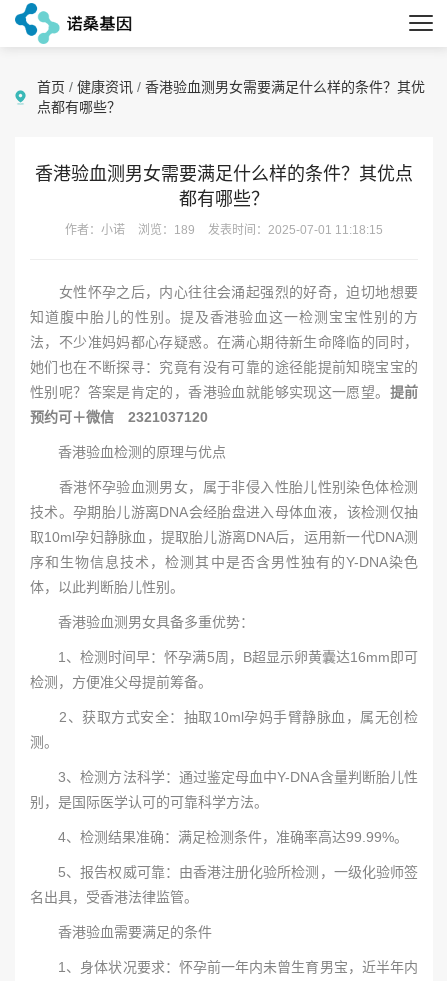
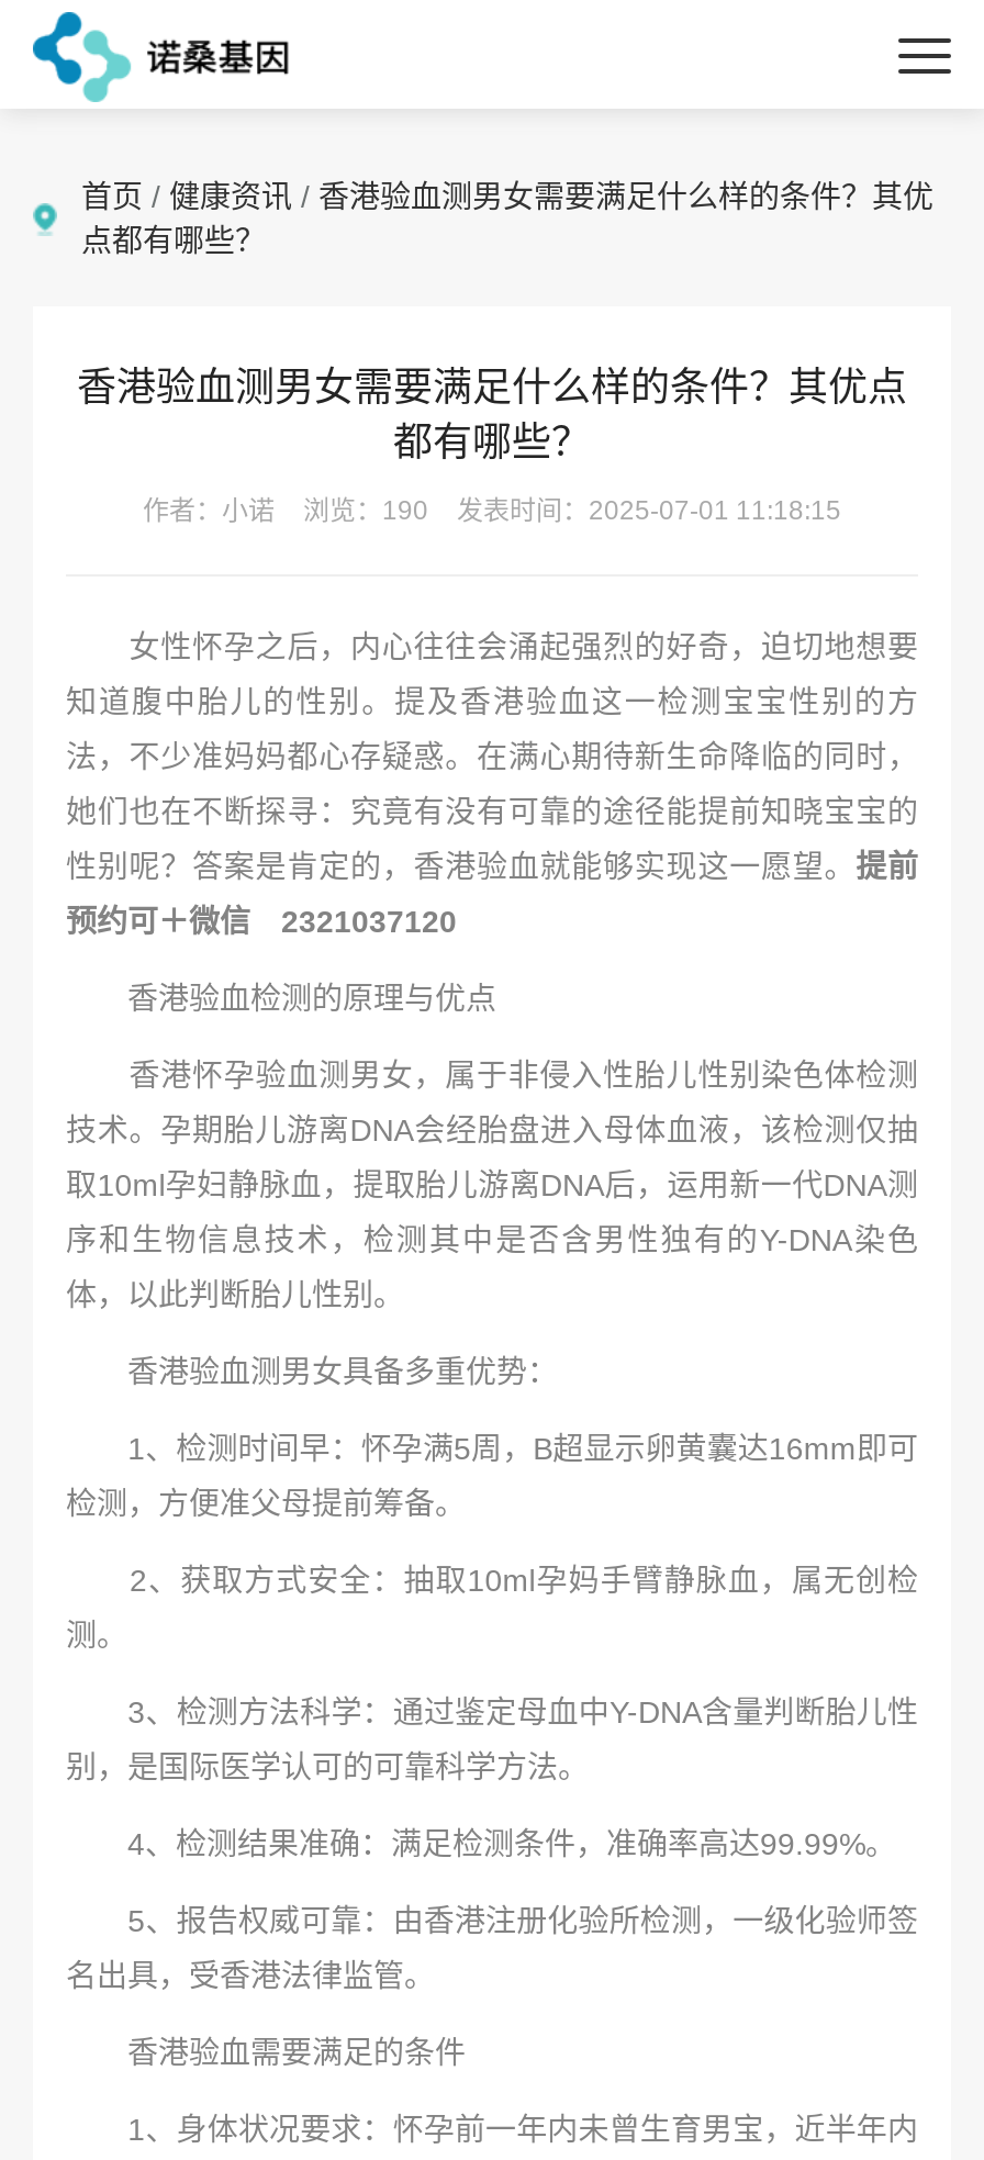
[65,223,383,237] 作者：小诺 浏览：189 发表时间：2025-07-01 11:18:15 -> [143,495,841,526] 作者：小诺 浏览：190 发表时间：2025-07-01 11:18:15

